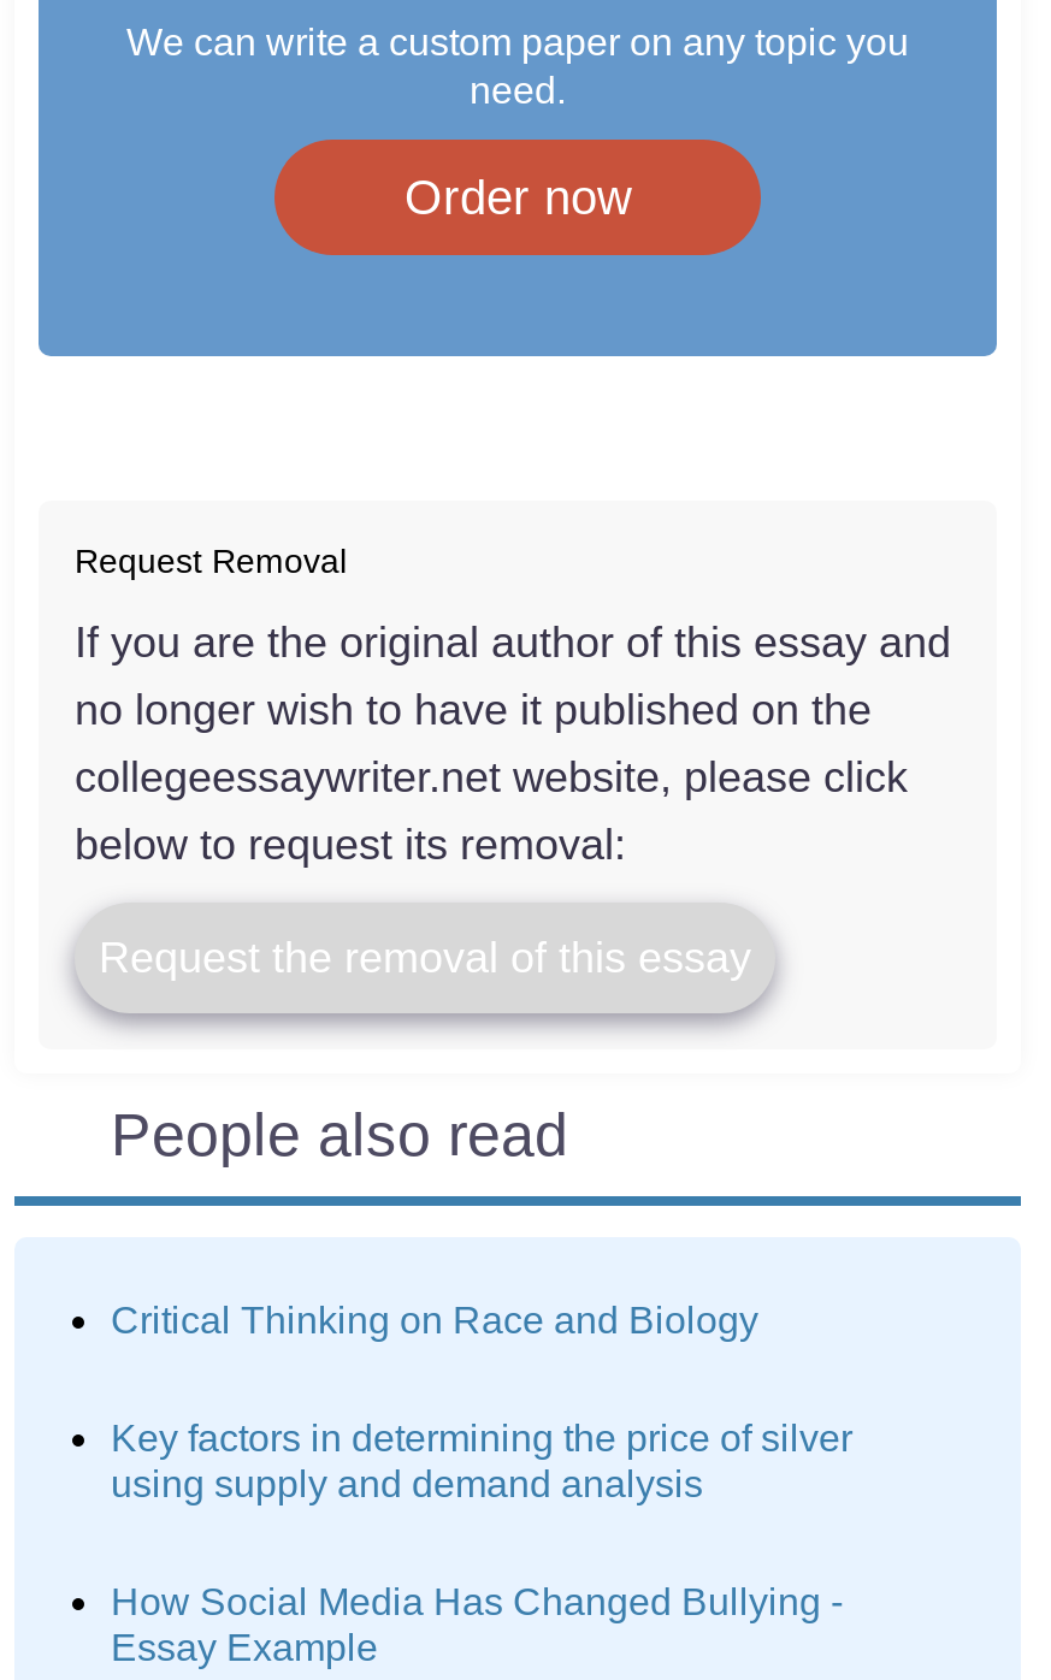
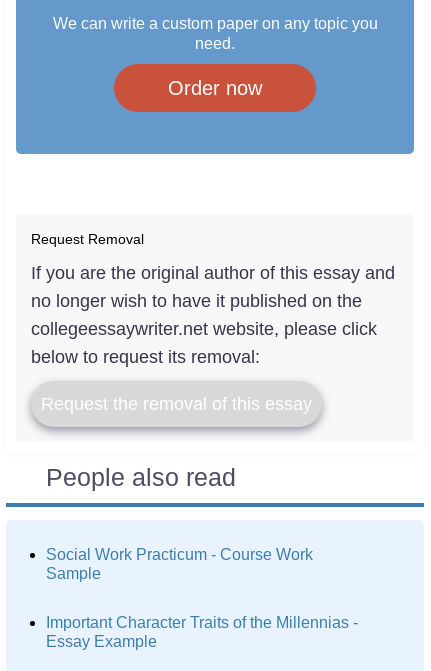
[111,1300,852,1622] Critical Thinking on Race and Biology | Key factors in determining the price of silver | using supply and demand analysis | How Social Media Has Changed Bullying - -> [46,546,358,631] Social Work Practicum - Course Work | Sample | Important Character Traits of the Millennias -

